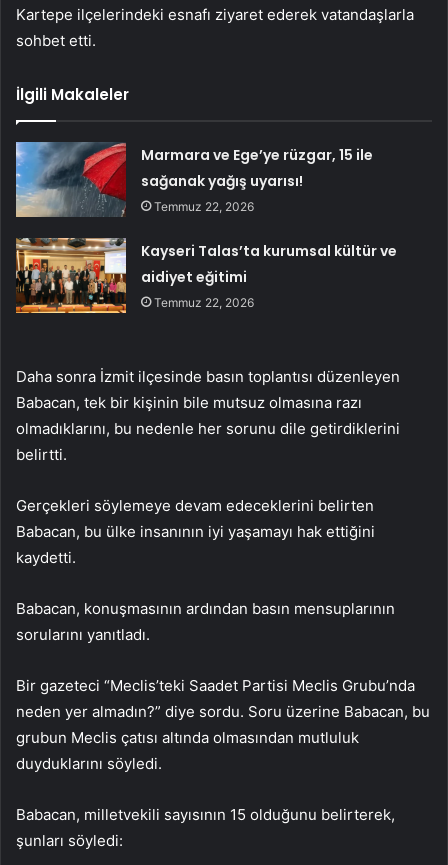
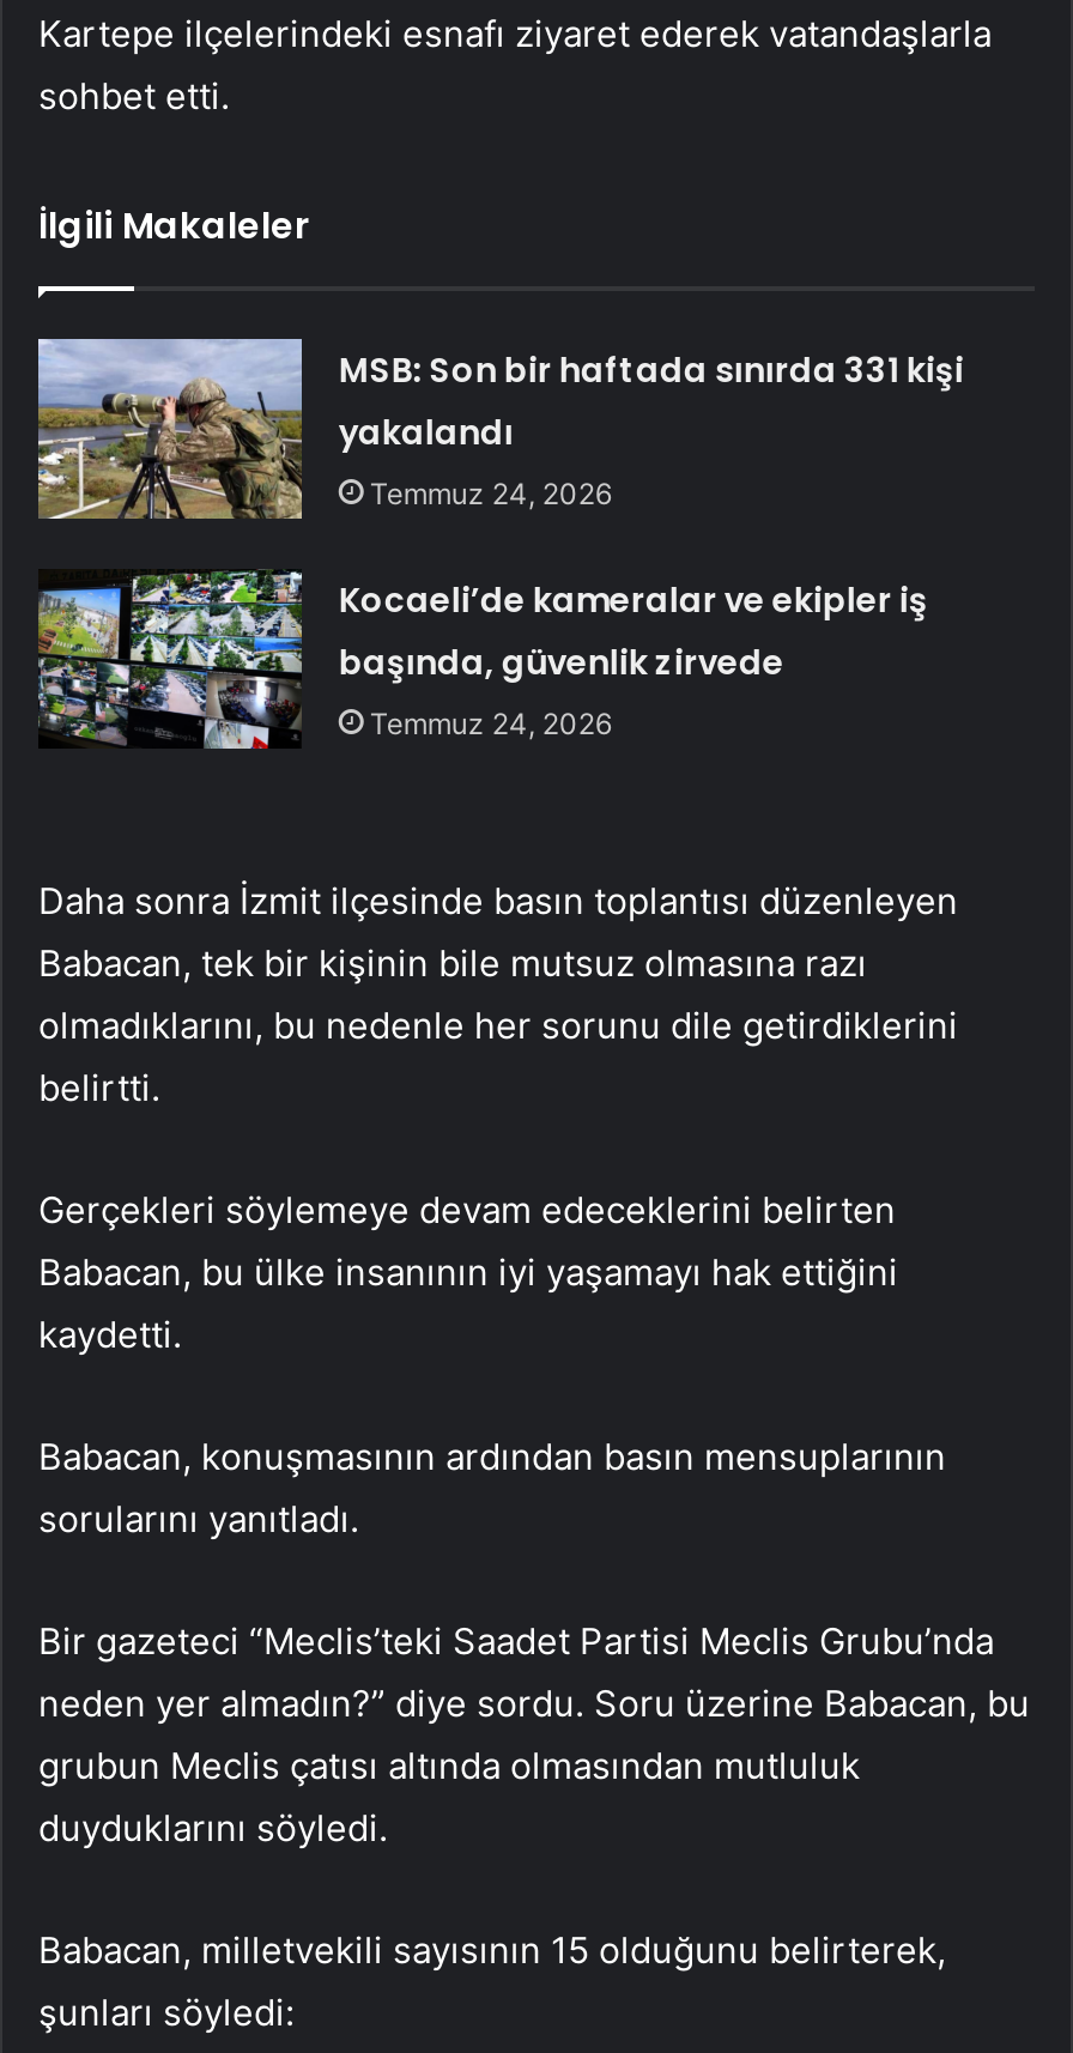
[15,141,373,218] [image] | Marmara ve Ege’ye rüzgar, 15 ile | sağanak yağış uyarısı! | Temmuz 22, 2026 -> [36,337,964,521] [image] | MSB: Son bir haftada sınırda 331 kişi | yakalandı | Temmuz 24, 2026
[15,237,397,314] [image] | Kayseri Talas’ta kurumsal kültür ve | aidiyet eğitimi | Temmuz 22, 2026 -> [36,569,928,751] [image] | Kocaeli’de kameralar ve ekipler iş | başında, güvenlik zirvede | Temmuz 24, 2026

